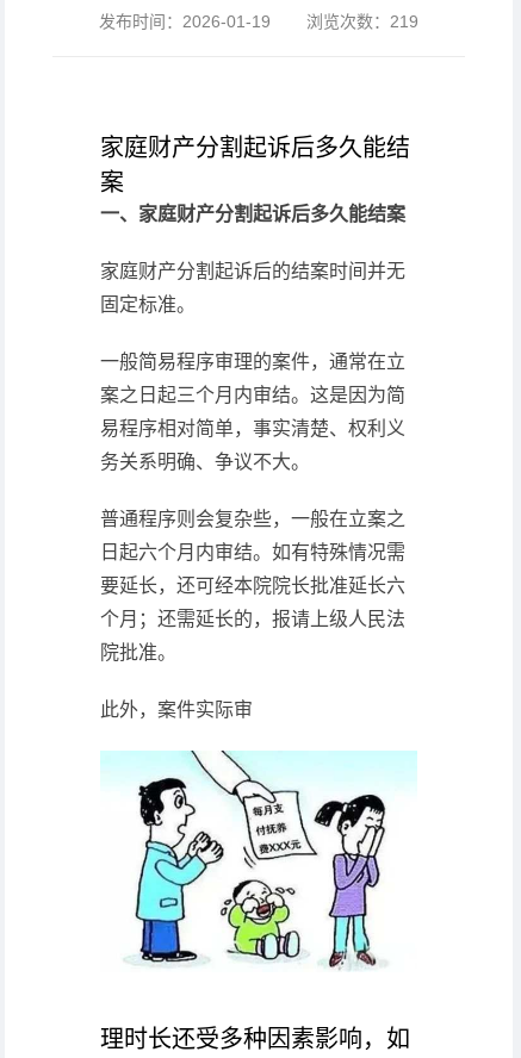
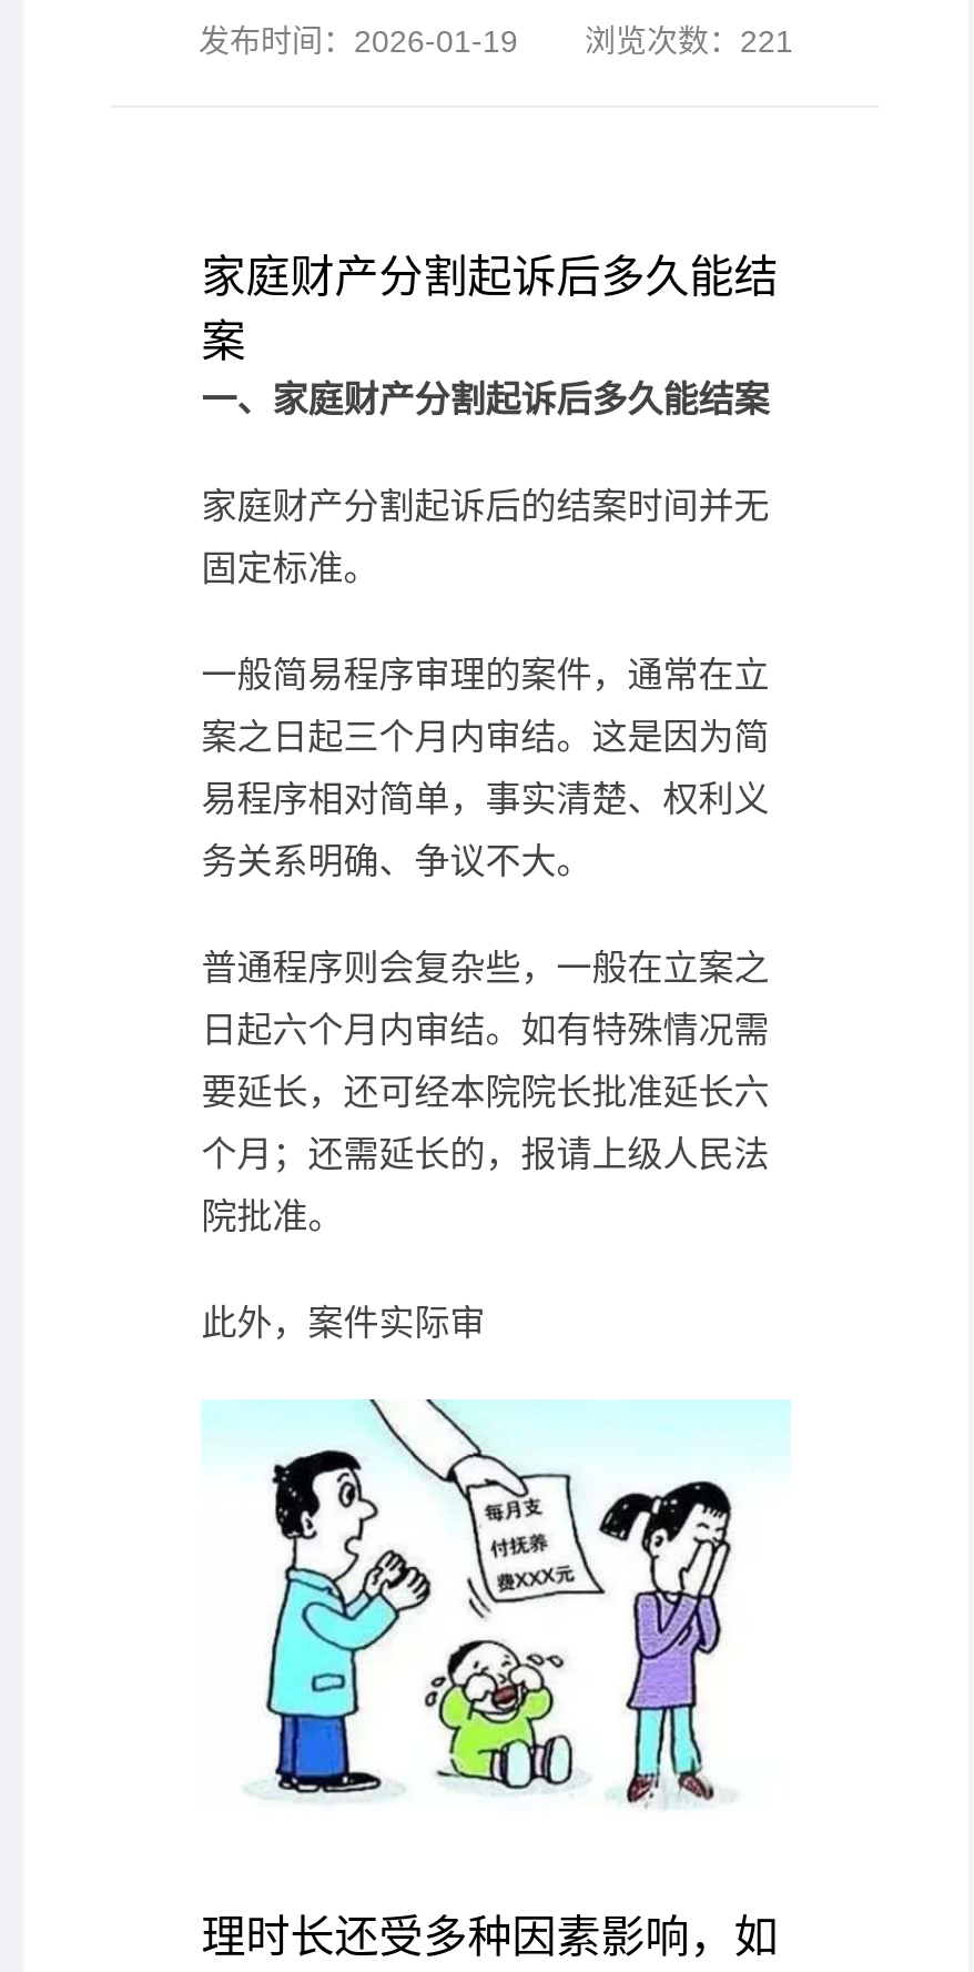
[99,12,418,31] 发布时间：2026-01-19 浏览次数：219 -> [199,23,793,59] 发布时间：2026-01-19 浏览次数：221

